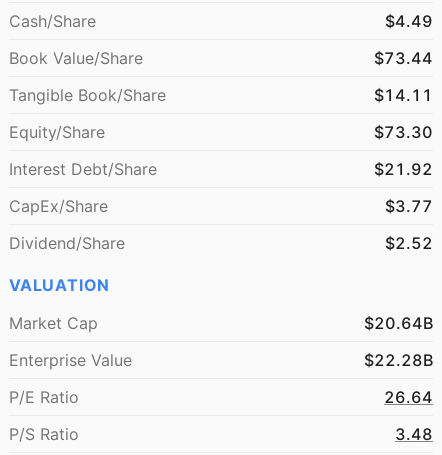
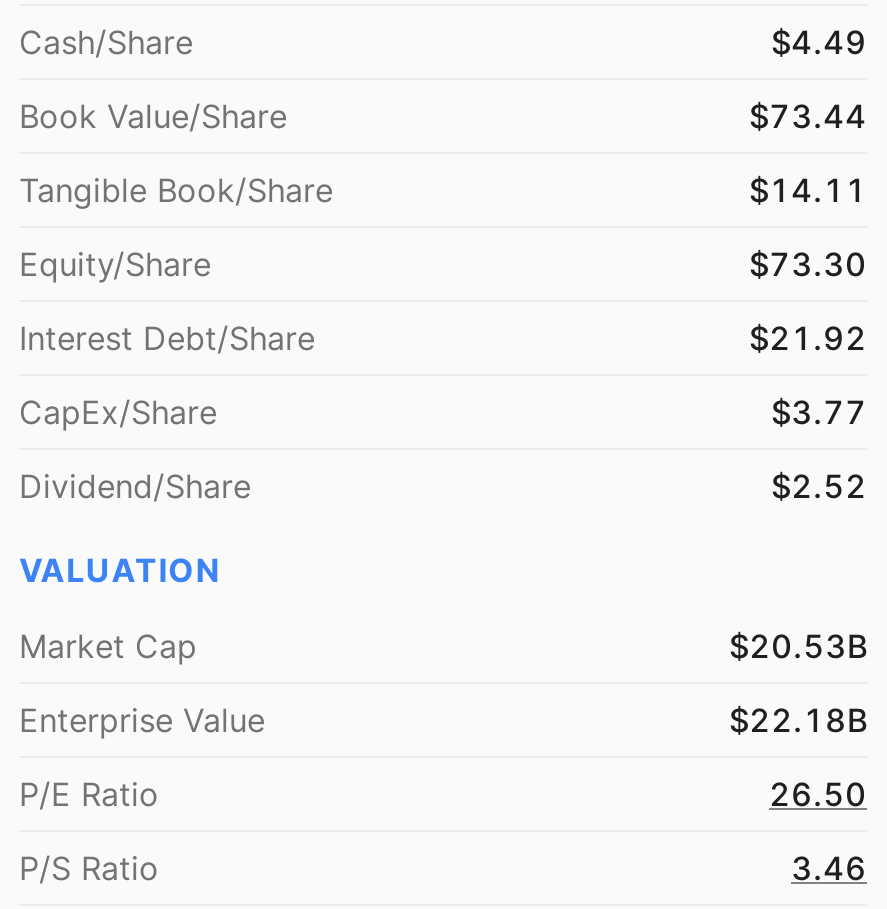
[364,313,433,333] $20.64B -> [729,626,867,666] $20.53B
[364,350,433,370] $22.28B -> [729,700,867,740] $22.18B
[384,387,433,407] 26.64 -> [769,774,867,814] 26.50
[395,424,433,444] 3.48 -> [791,848,867,888] 3.46

